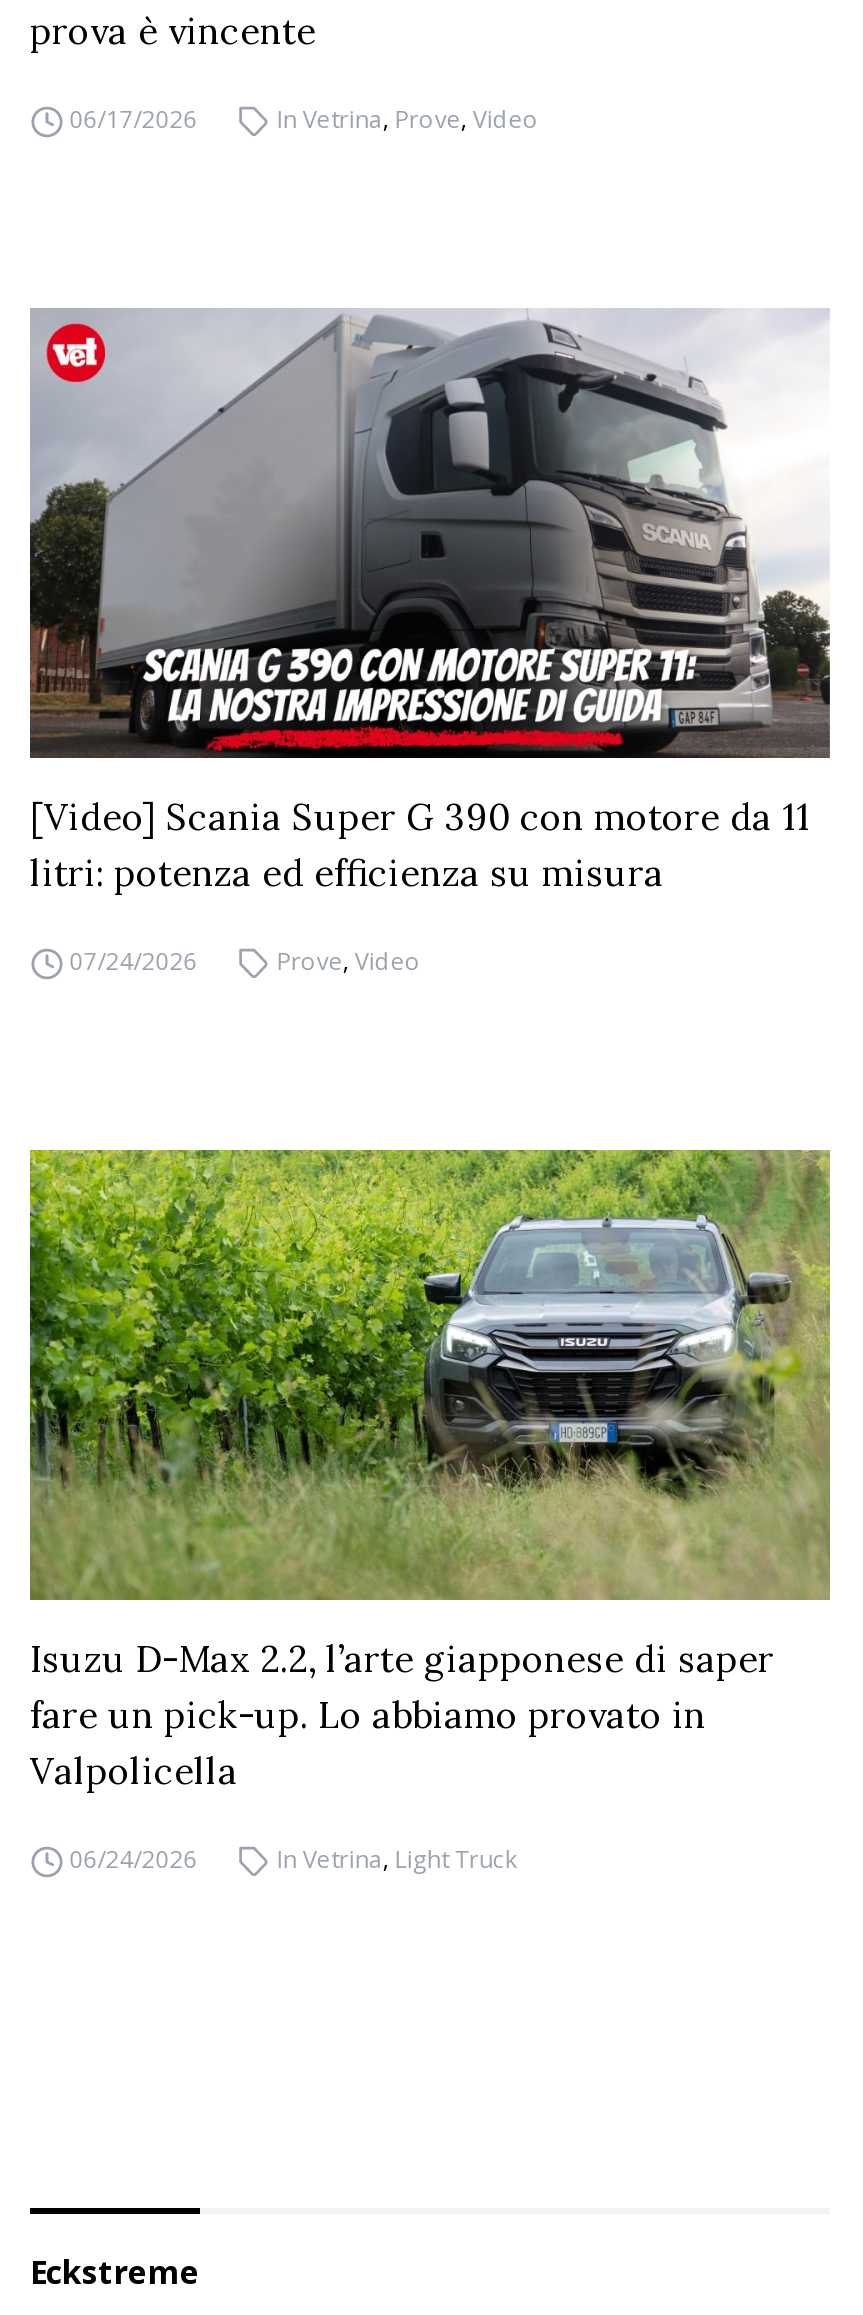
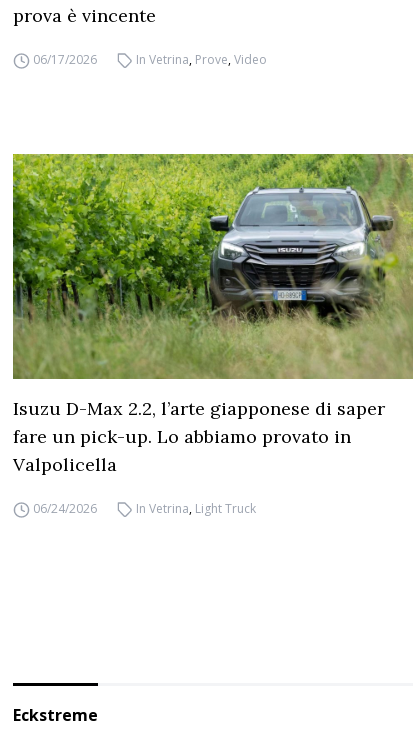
[30,308,832,978] [image] | [Video] Scania Super G 390 con motore da 11 | litri: potenza ed efficienza su misura | 07/24/2026 | Prove, Video -> none

